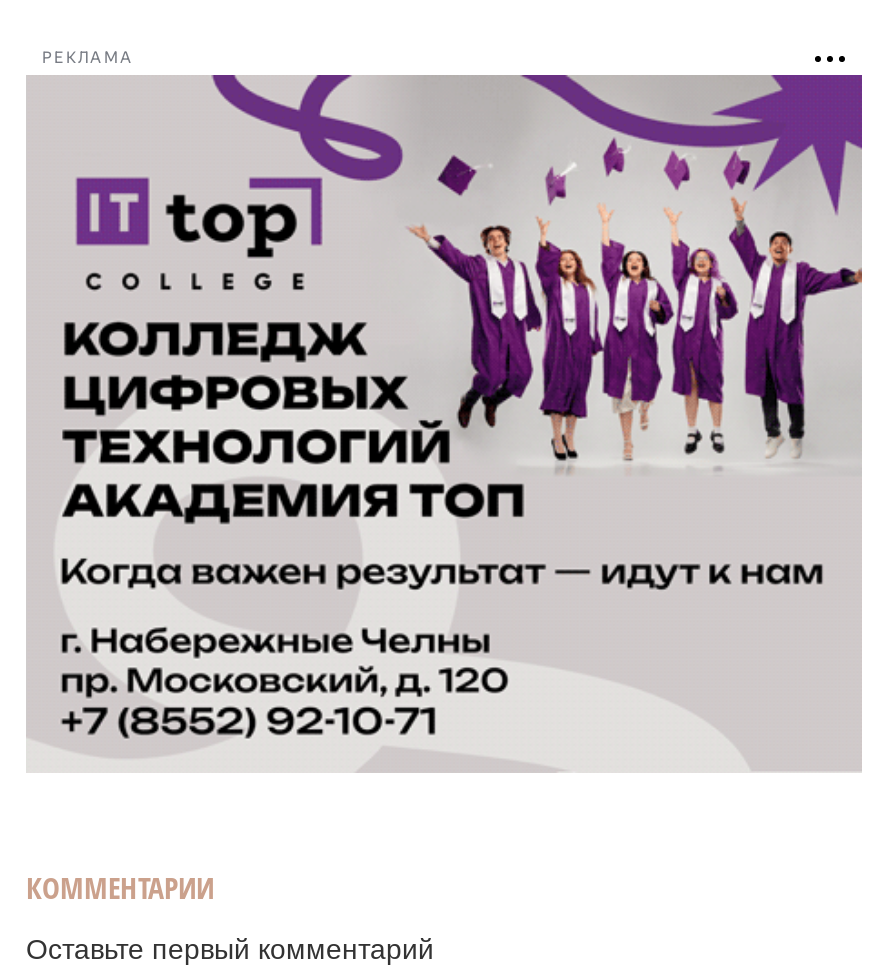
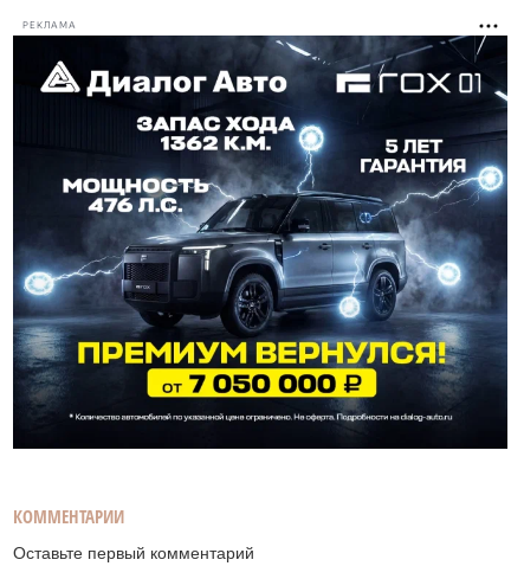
[26,73,864,773] [image] -> [12,34,509,450] [image]

